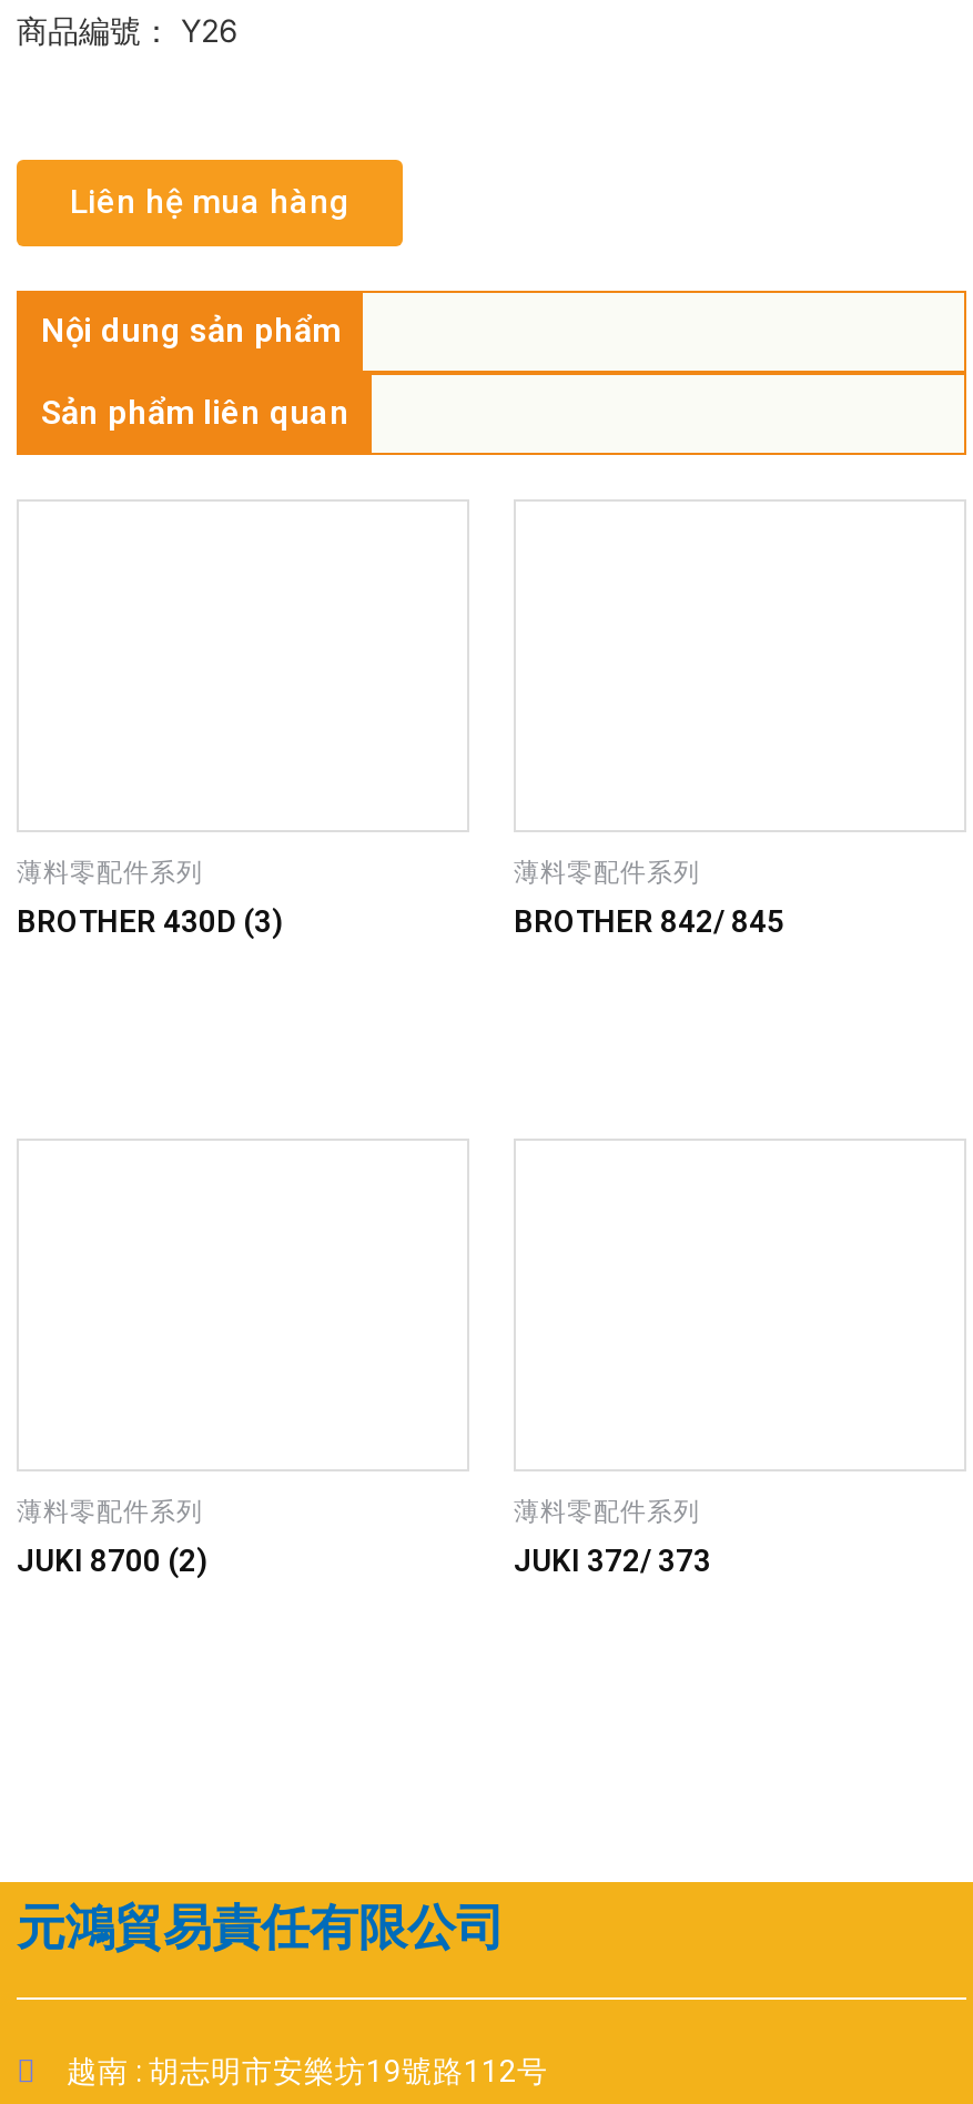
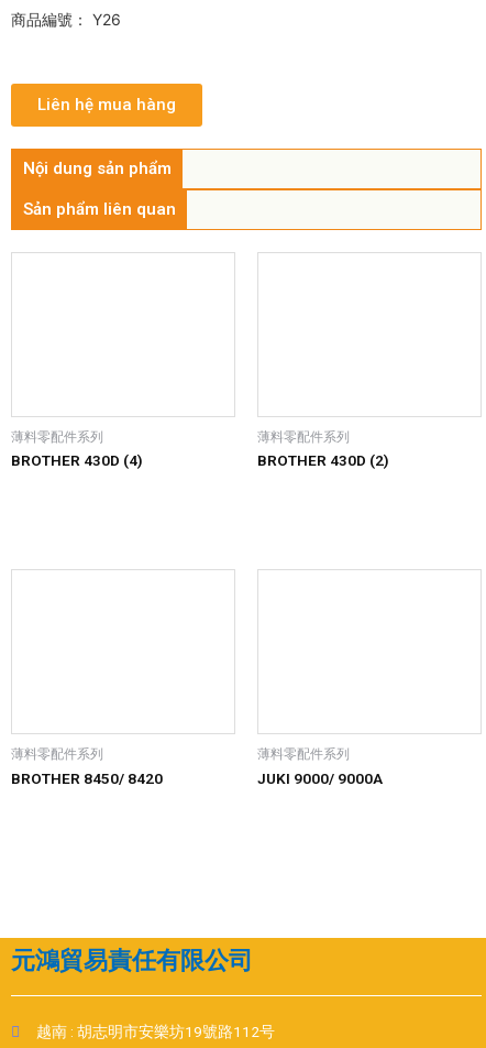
[17,902,283,937] BROTHER 430D (3) -> [11,452,143,469] BROTHER 430D (4)
[514,902,784,937] BROTHER 842/ 845 -> [257,452,389,469] BROTHER 430D (2)
[17,1542,207,1578] JUKI 8700 (2) -> [11,769,163,787] BROTHER 8450/ 8420
[514,1542,711,1578] JUKI 372/ 373 -> [257,769,383,787] JUKI 9000/ 9000A

